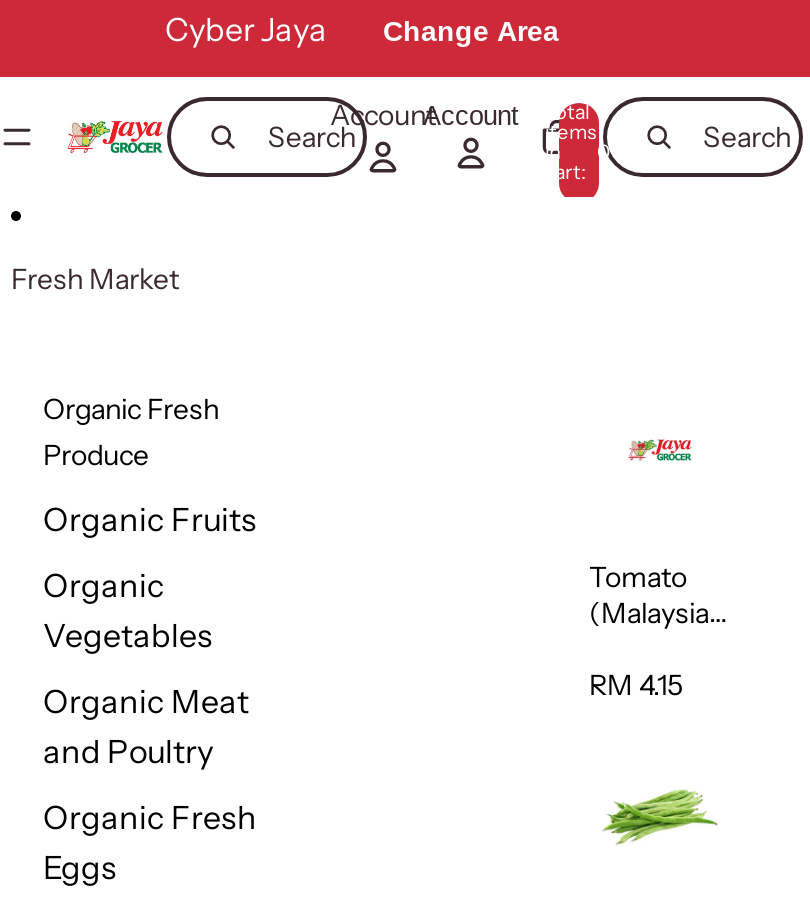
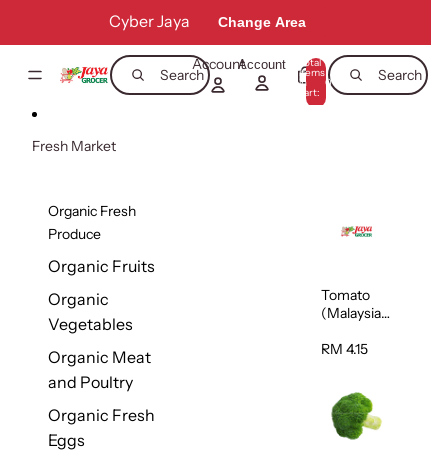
[603,771,717,867] [image] -> [330,391,384,441] [image]

